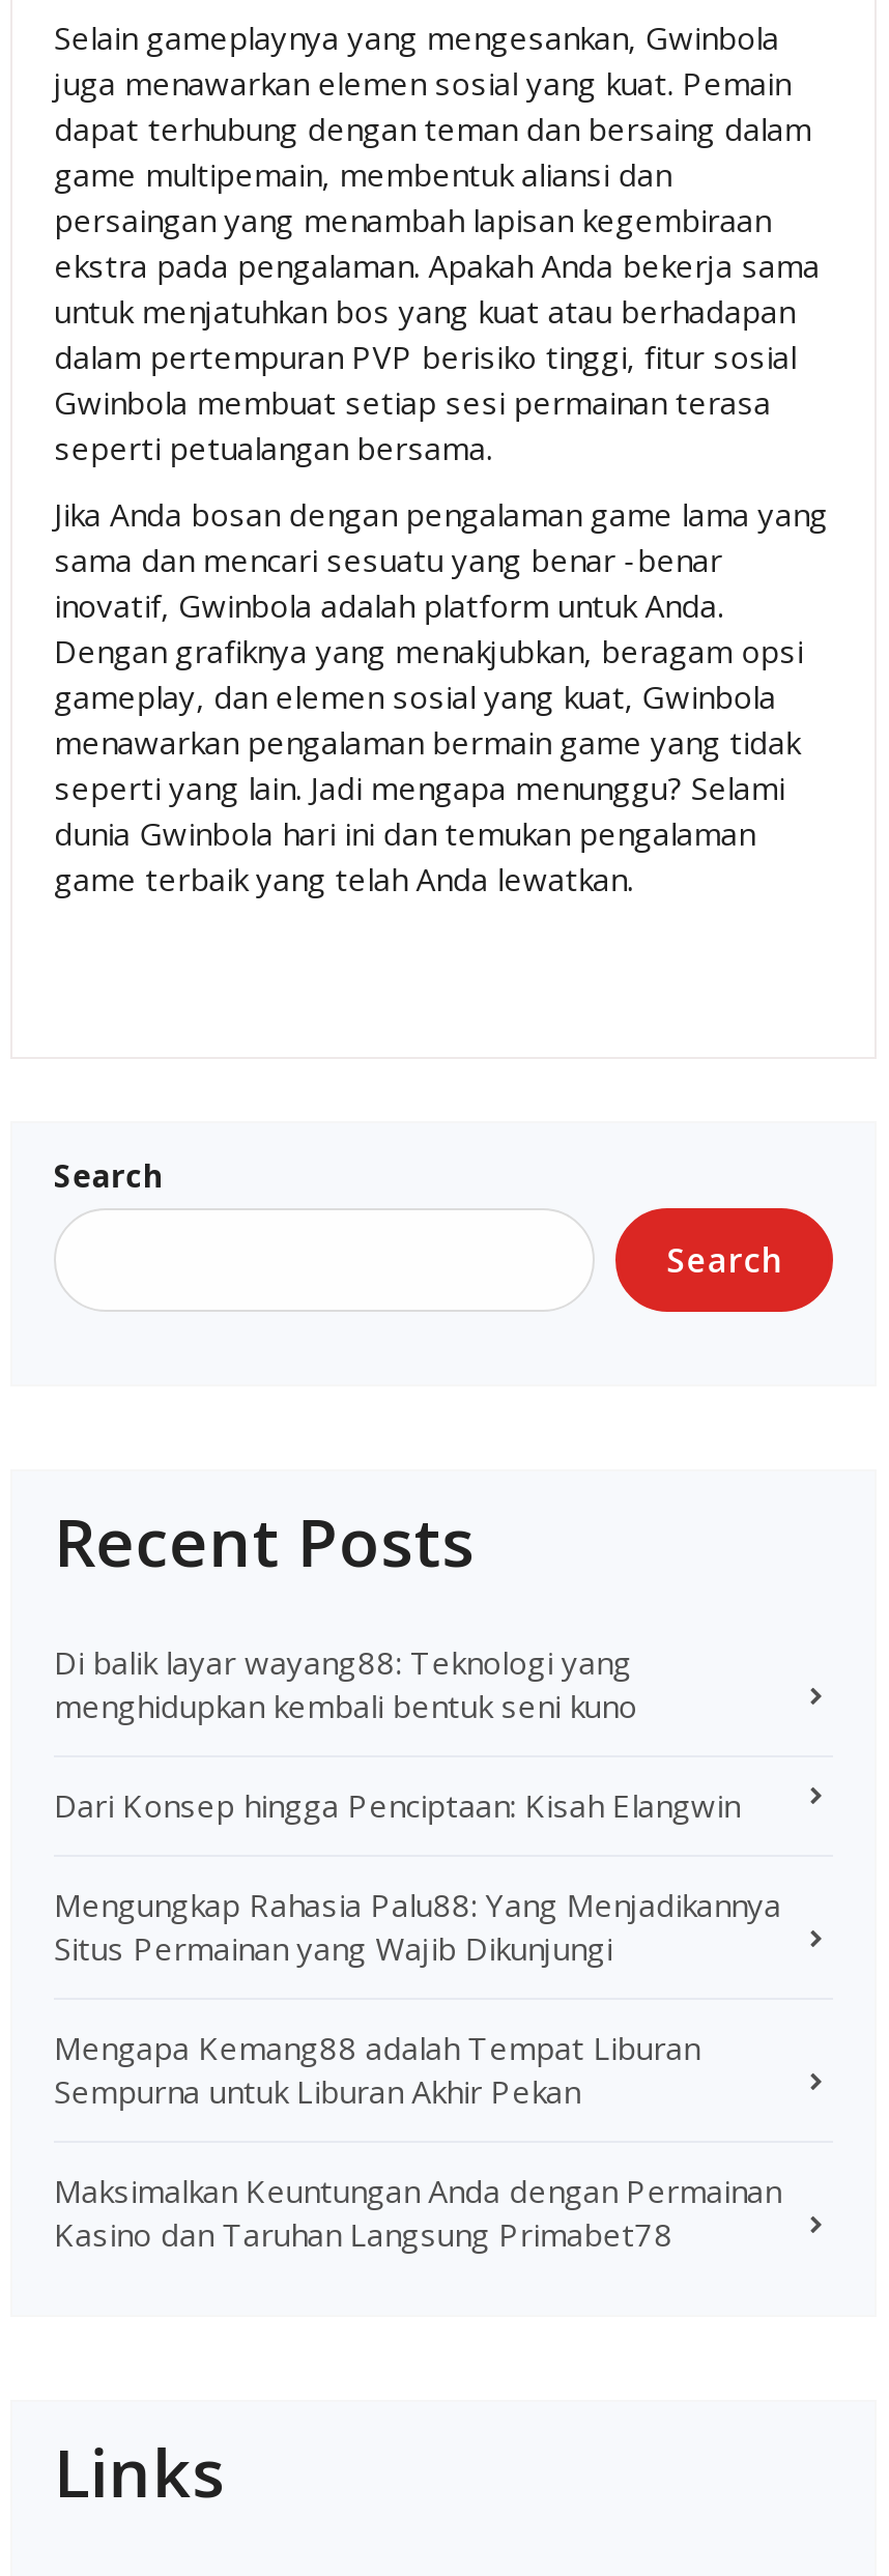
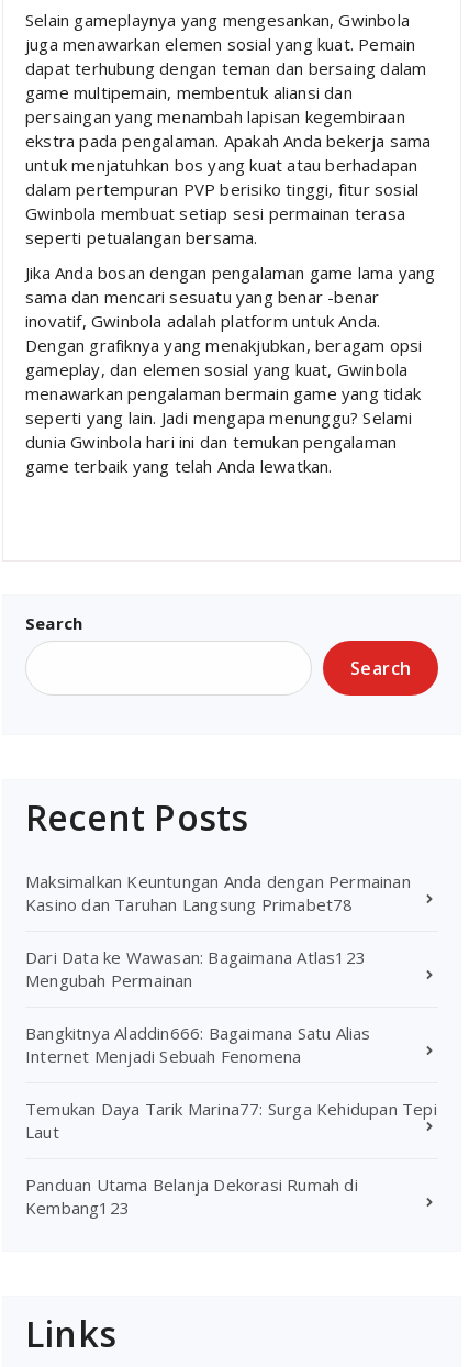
[54,1641,781,2111] Di balik layar wayang88: Teknologi yang | menghidupkan kembali bentuk seni kuno | Dari Konsep hingga Penciptaan: Kisah Elangwin | Mengungkap Rahasia Palu88: Yang Menjadikannya | Situs Permainan yang Wajib Dikunjungi | Mengapa Kemang88 adalah Tempat Liburan | Sempurna untuk Liburan Akhir Pekan -> none
moved [54,2169,781,2254] -> [25,870,411,915]: Maksimalkan Keuntungan Anda dengan Permainan | Kasino dan Taruhan Langsung Primabet78
none -> [25,946,437,1218] Dari Data ke Wawasan: Bagaimana Atlas123 | Mengubah Permainan | Bangkitnya Aladdin666: Bagaimana Satu Alias | Internet Menjadi Sebuah Fenomena | Temukan Daya Tarik Marina77: Surga Kehidupan Tepi | Laut | Panduan Utama Belanja Dekorasi Rumah di | Kembang123

